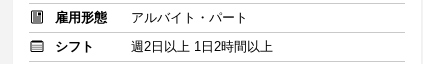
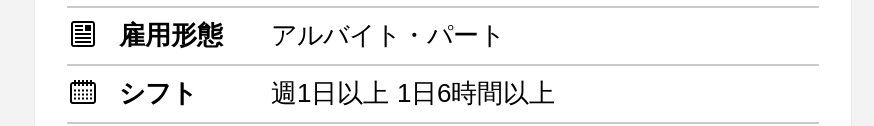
[131,39,273,54] 週2日以上 1日2時間以上 -> [271,78,555,108] 週1日以上 1日6時間以上

